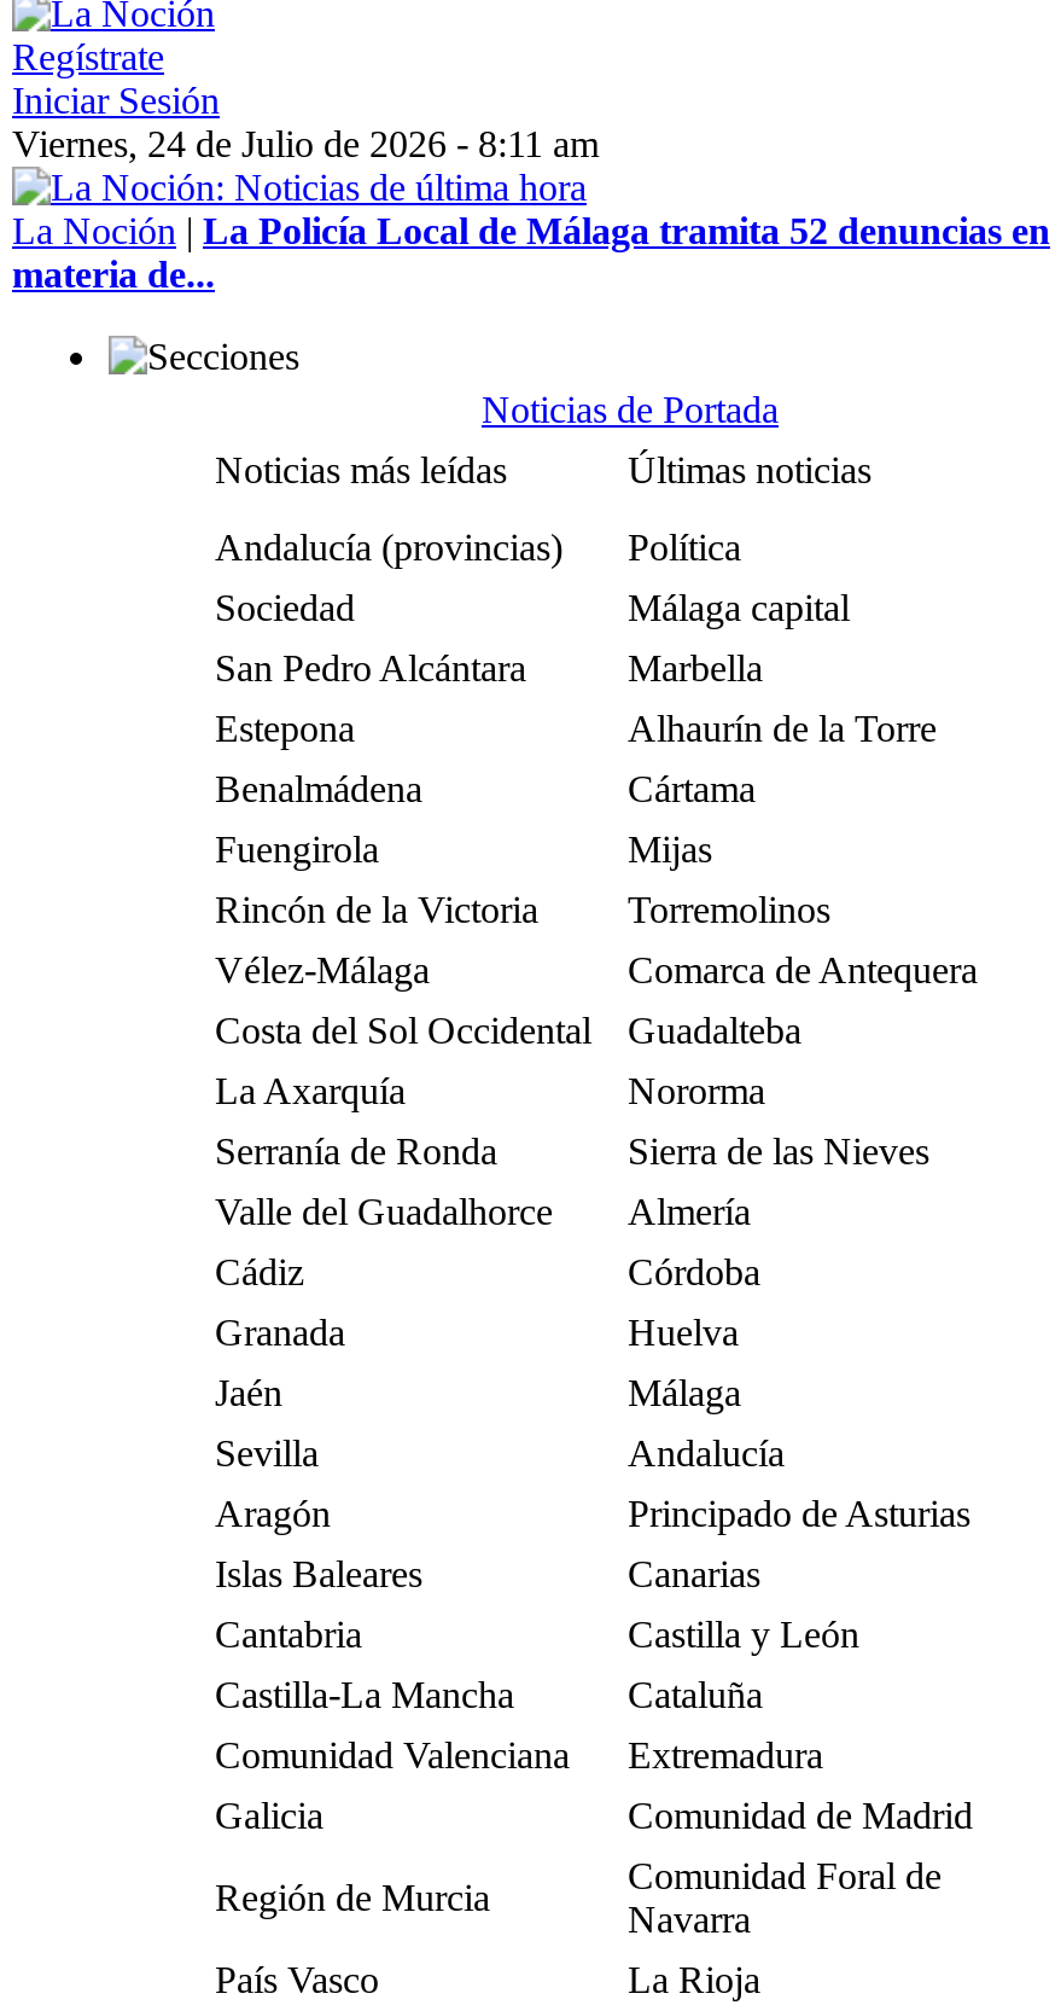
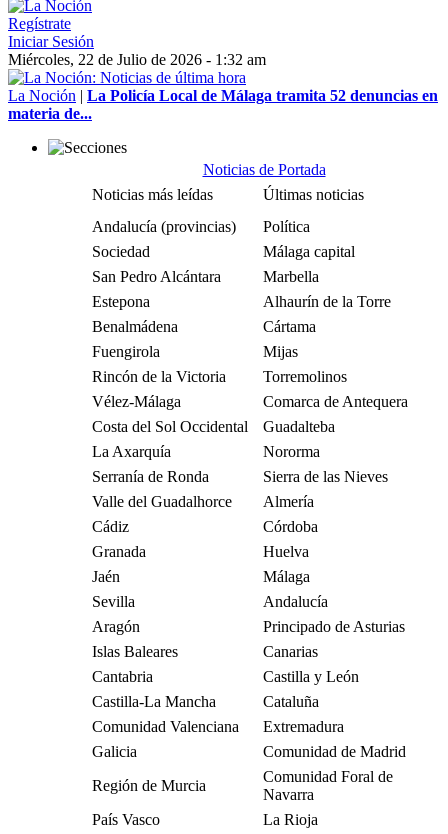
[12,123,599,164] Viernes, 24 de Julio de 2026 - 8:11 am -> [8,51,266,68] Miércoles, 22 de Julio de 2026 - 1:32 am

